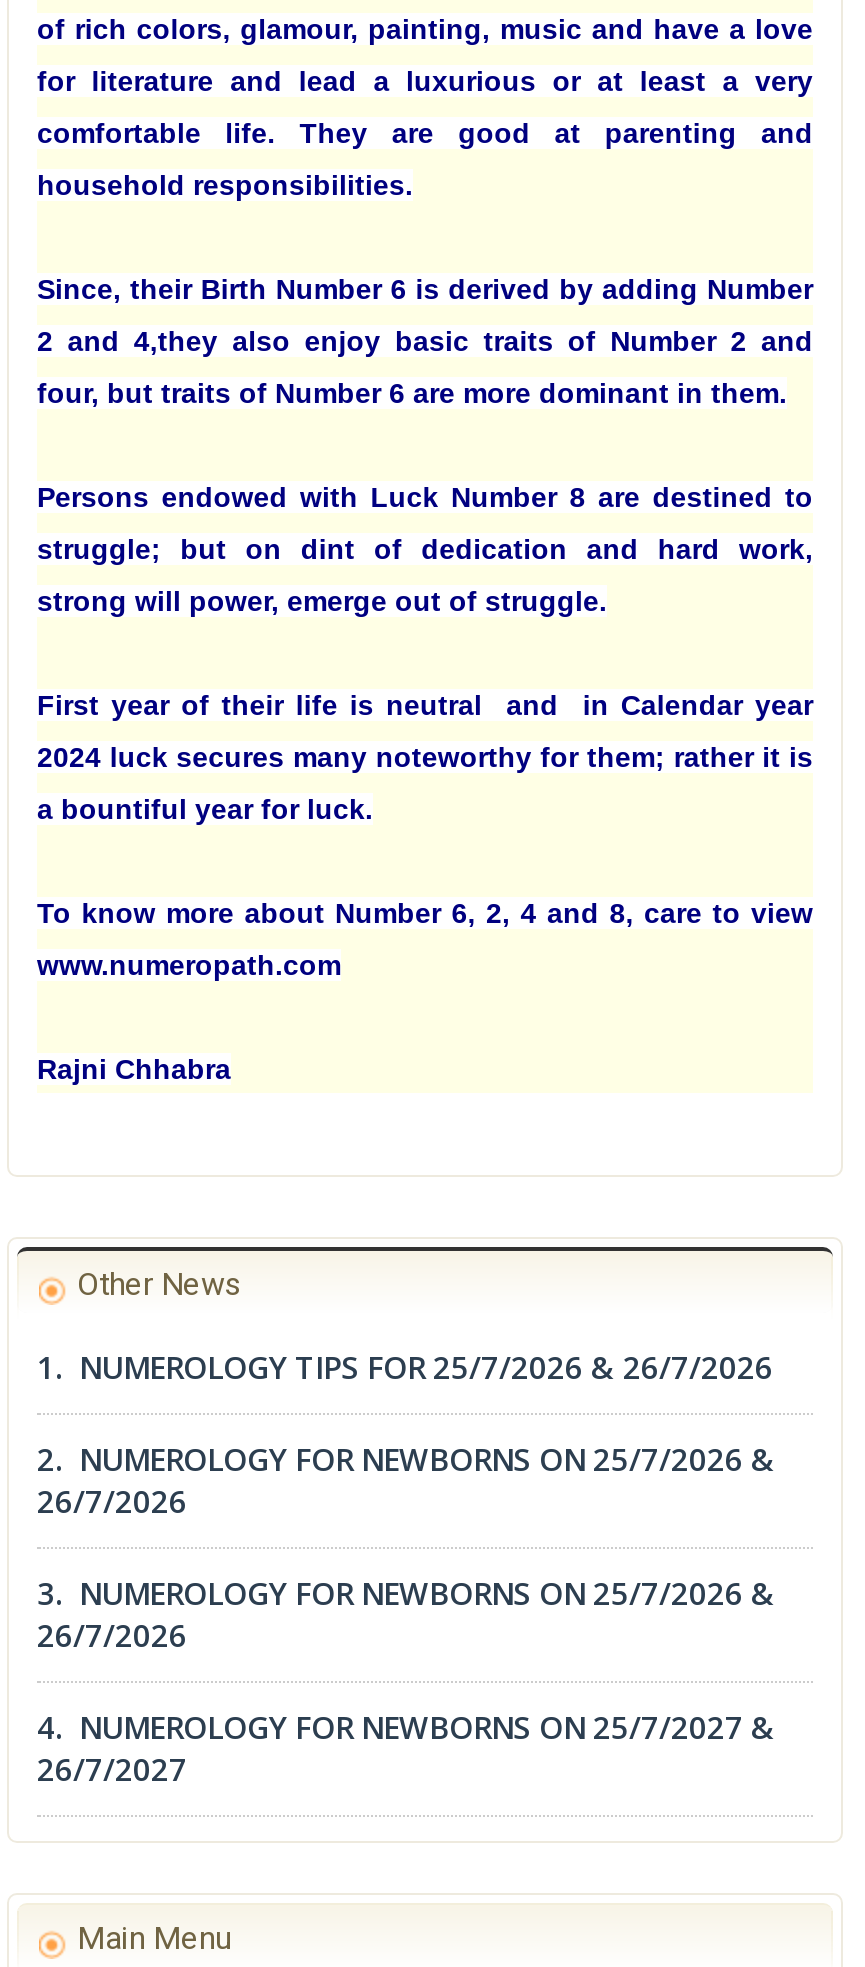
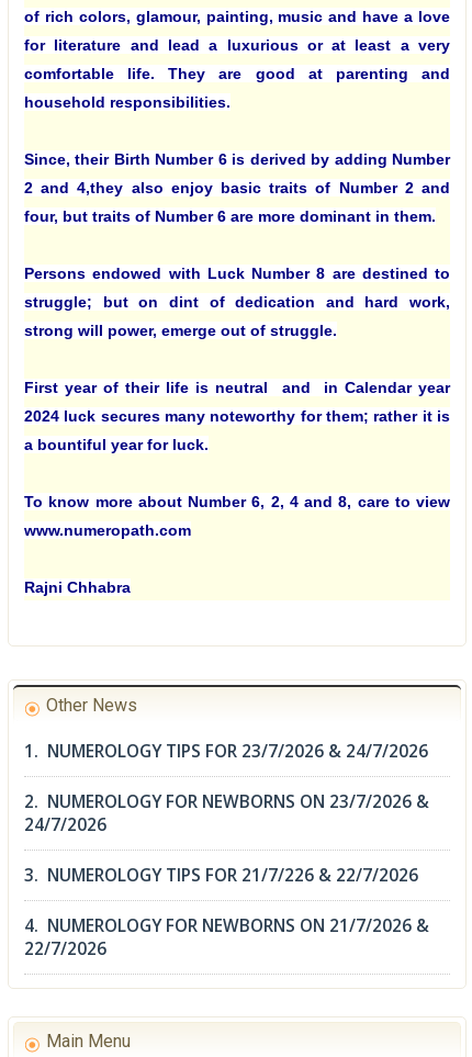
[37,1347,773,1389] 1. NUMEROLOGY TIPS FOR 25/7/2026 & 26/7/2026 -> [24,740,428,763] 1. NUMEROLOGY TIPS FOR 23/7/2026 & 24/7/2026
[37,1439,775,1523] 2. NUMEROLOGY FOR NEWBORNS ON 25/7/2026 & | 26/7/2026 -> [24,790,429,836] 2. NUMEROLOGY FOR NEWBORNS ON 23/7/2026 & | 24/7/2026
[37,1573,775,1657] 3. NUMEROLOGY FOR NEWBORNS ON 25/7/2026 & | 26/7/2026 -> [24,864,418,887] 3. NUMEROLOGY TIPS FOR 21/7/226 & 22/7/2026
[37,1707,775,1791] 4. NUMEROLOGY FOR NEWBORNS ON 25/7/2027 & | 26/7/2027 -> [24,914,429,960] 4. NUMEROLOGY FOR NEWBORNS ON 21/7/2026 & | 22/7/2026

